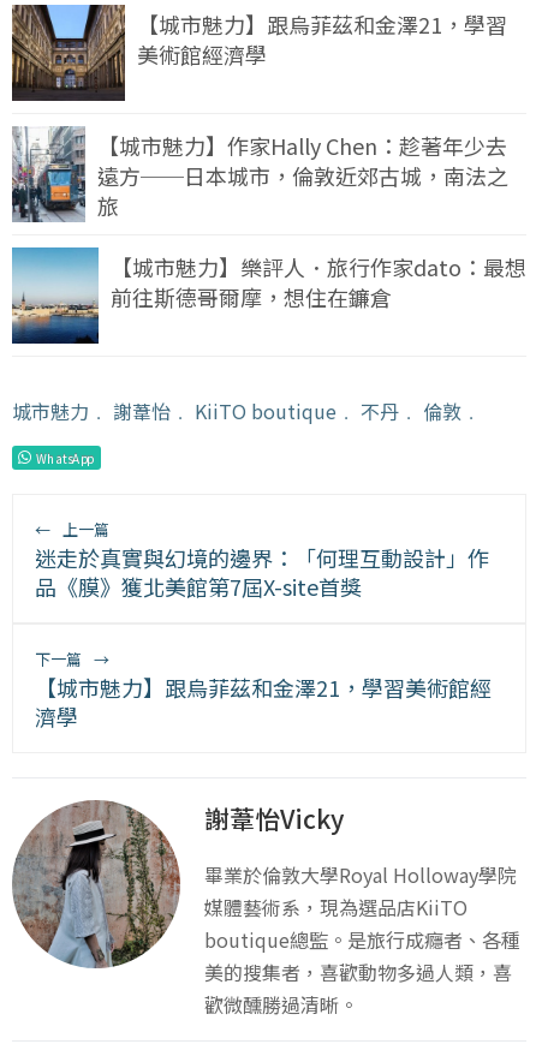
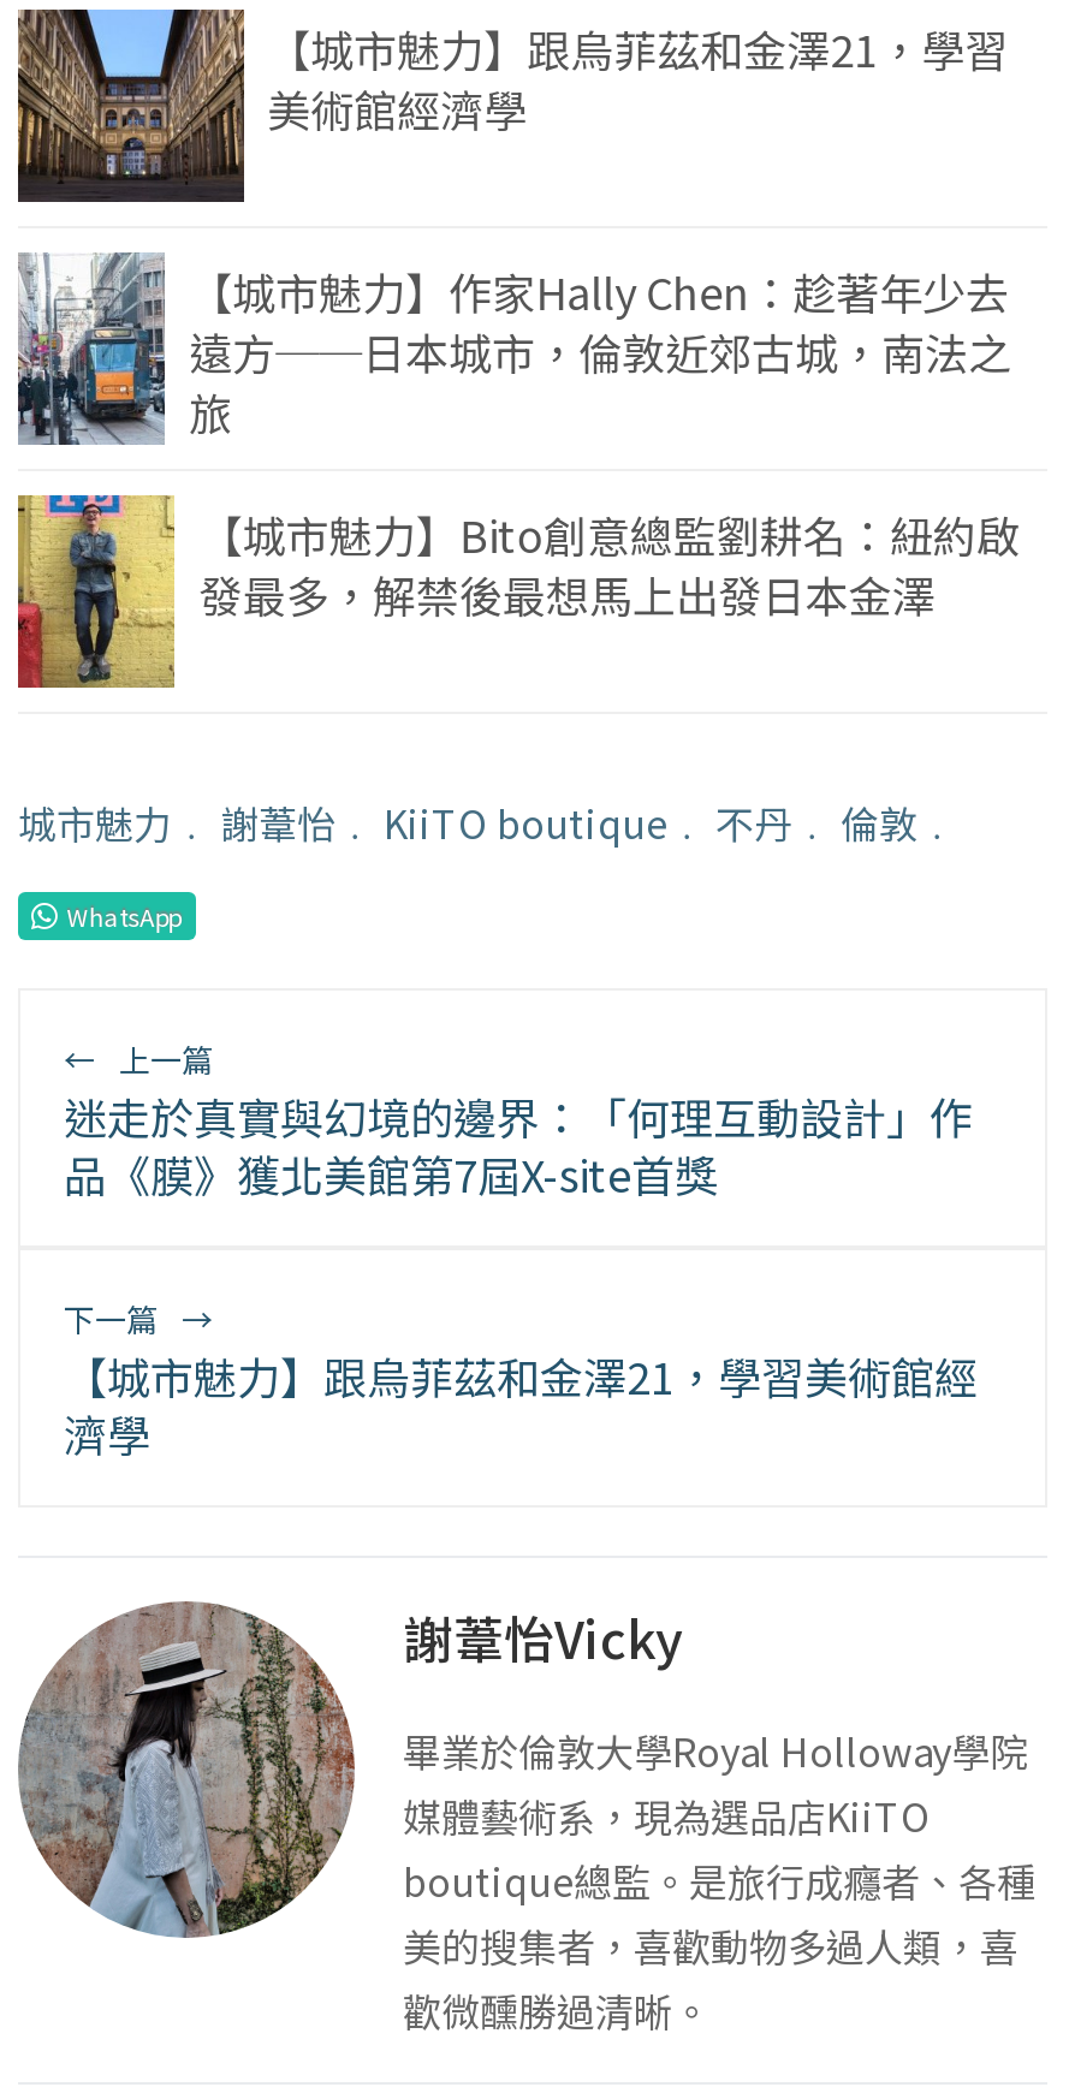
[11,246,526,345] [image] | 【城市魅力】樂評人．旅行作家dato：最想 | 前往斯德哥爾摩，想住在鐮倉 -> [16,493,1019,690] [image] | 【城市魅力】Bito創意總監劉耕名：紐約啟 | 發最多，解禁後最想馬上出發日本金澤

